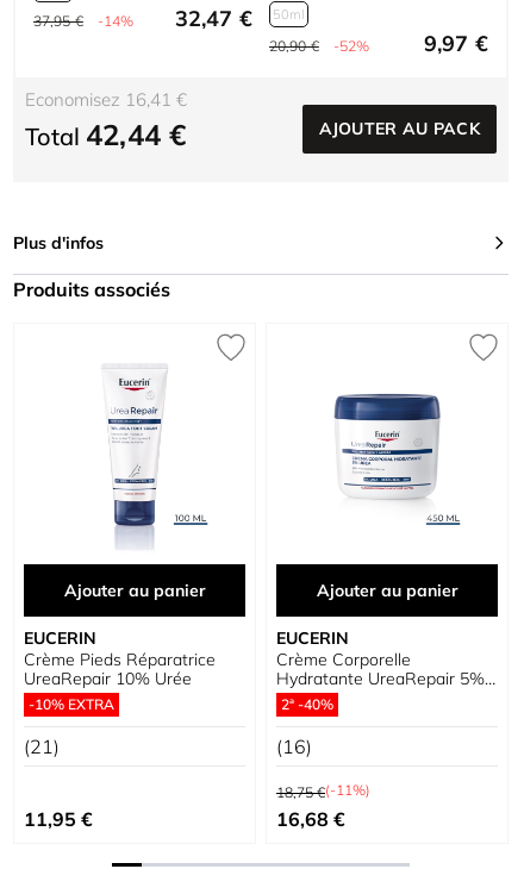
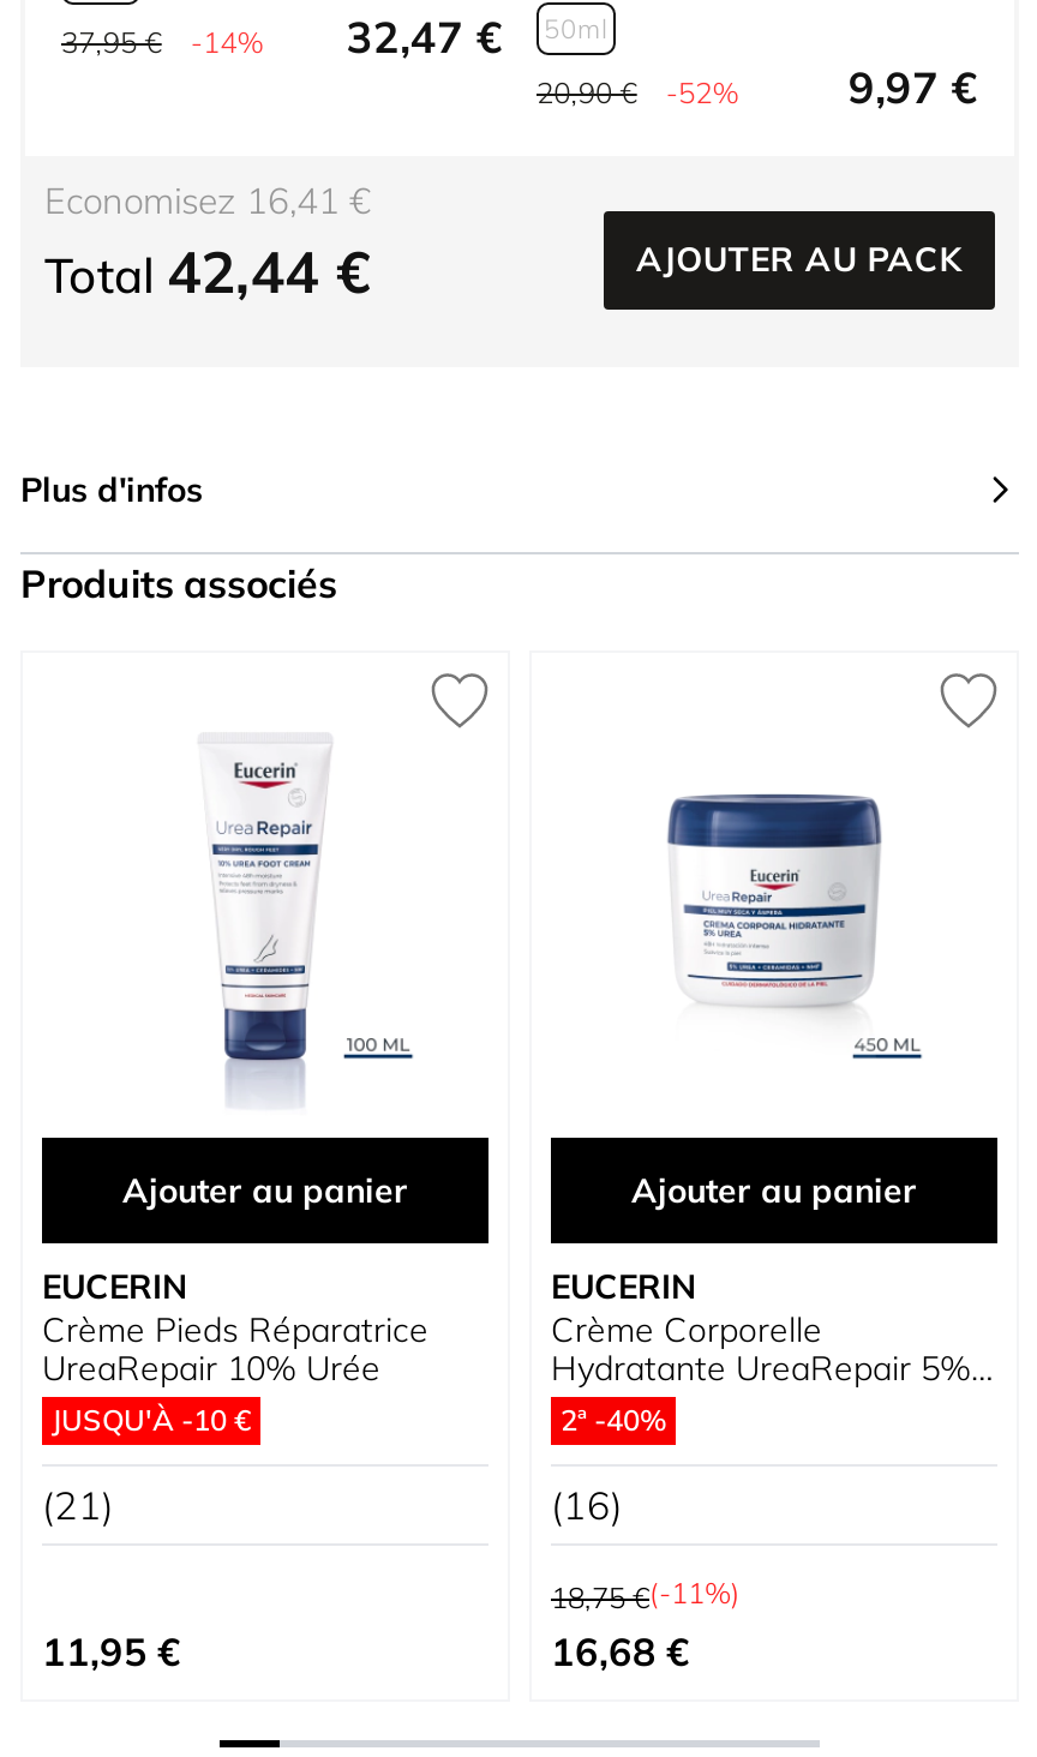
[29,695,114,713] -10% EXTRA -> [52,1402,251,1438] JUSQU'À -10 €

